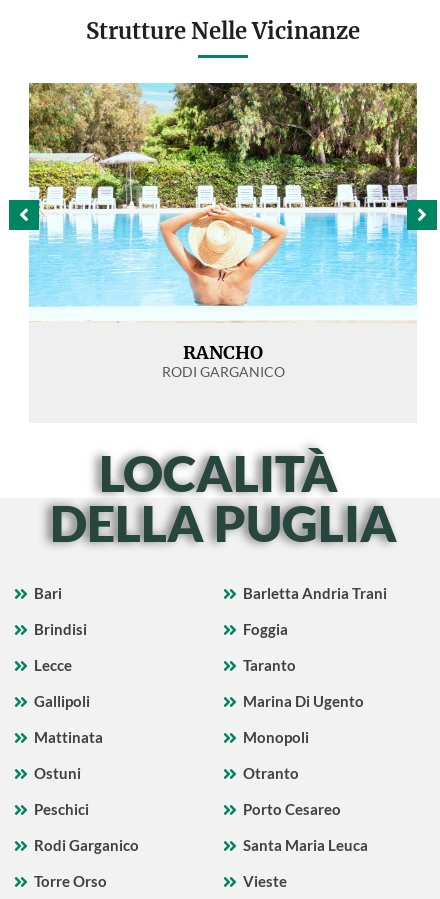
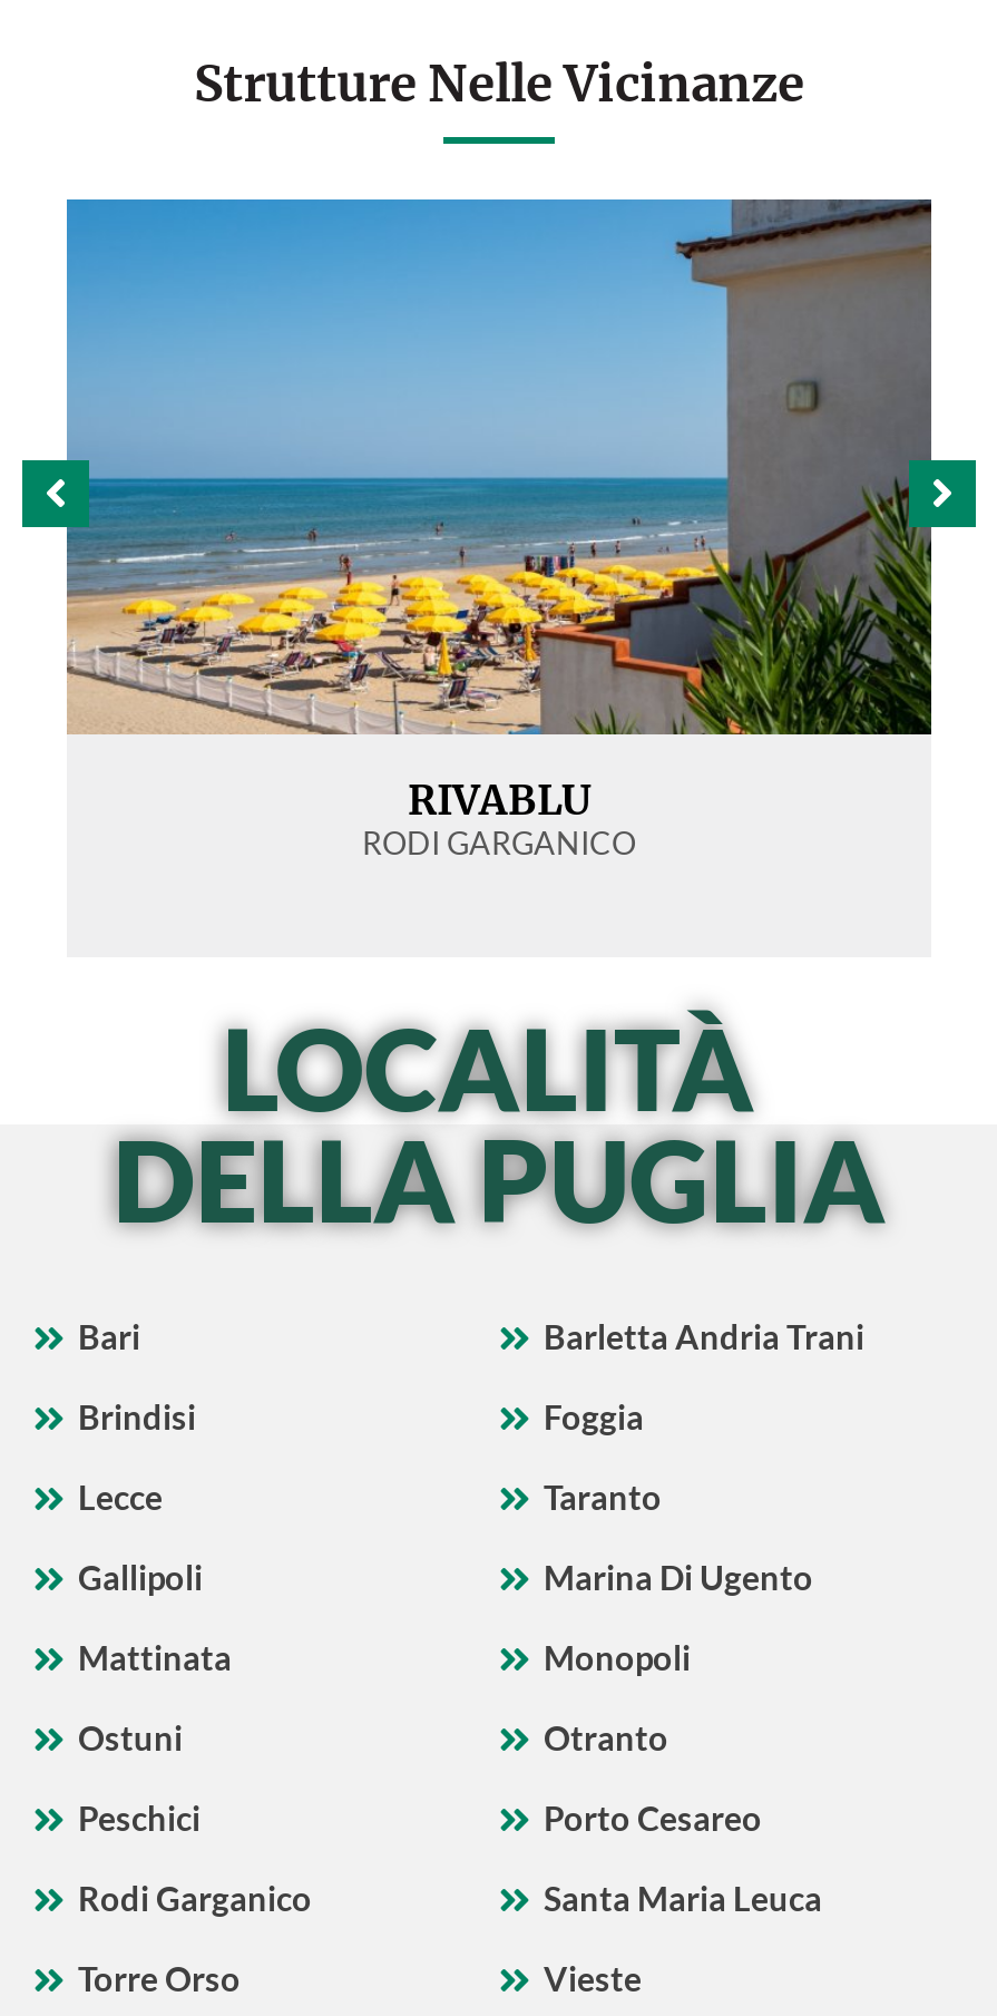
[28,82,418,364] [image] | RANCHO -> [65,197,934,826] [image] | RIVABLU

